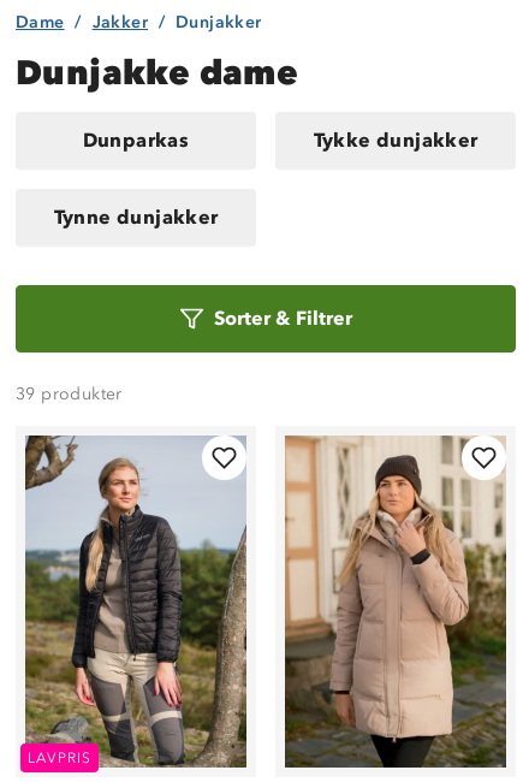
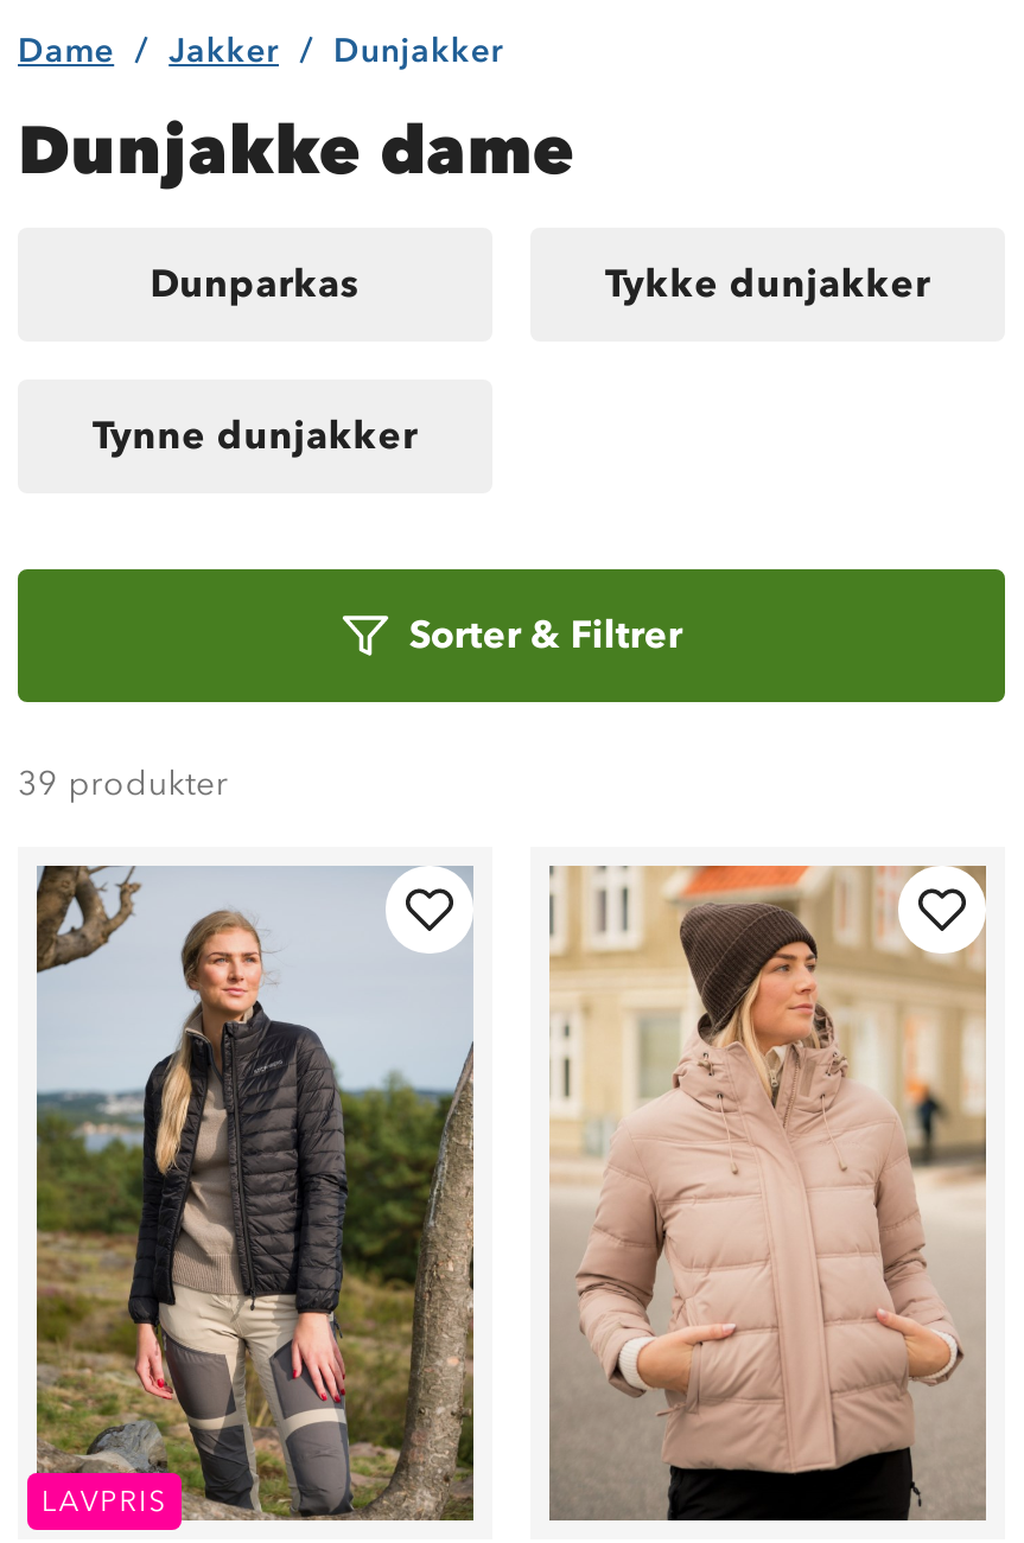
[285,436,507,769] [image] -> [549,866,986,1523] [image]

